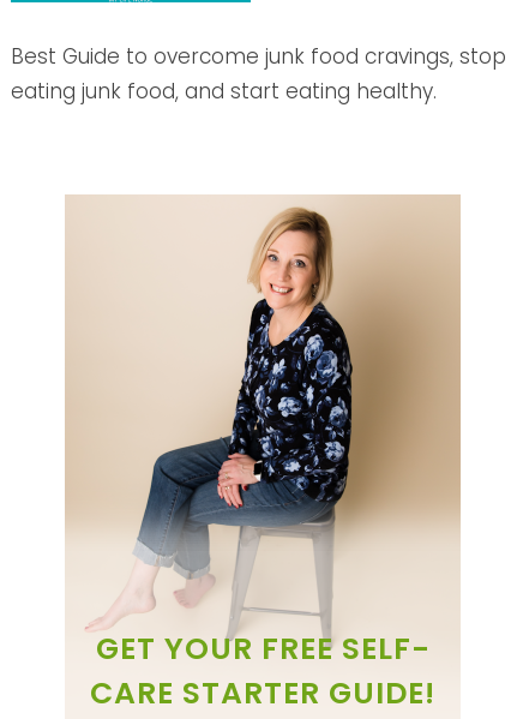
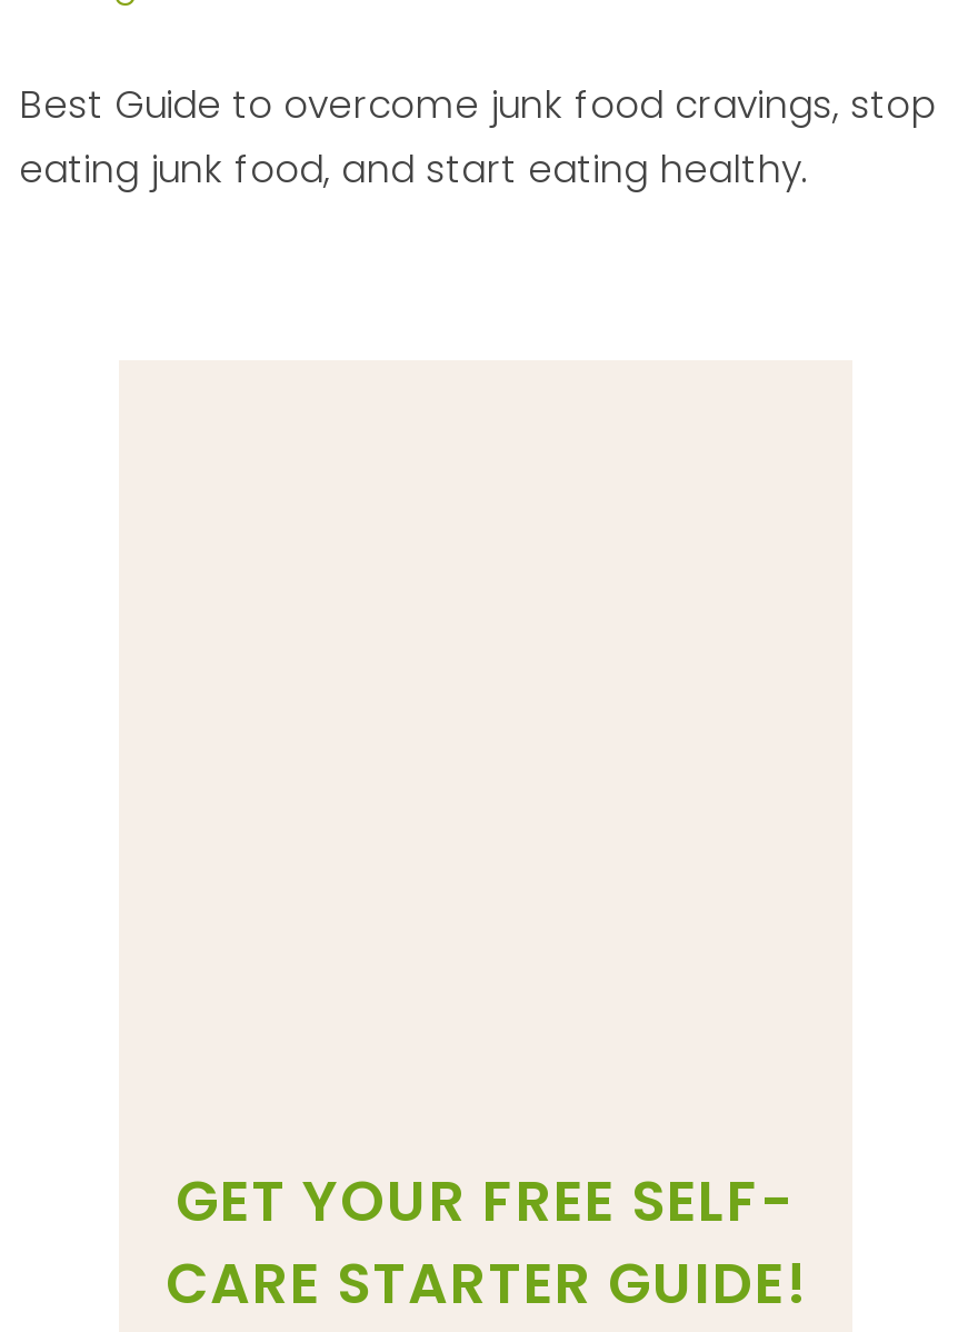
[65,196,461,630] [image] -> none

